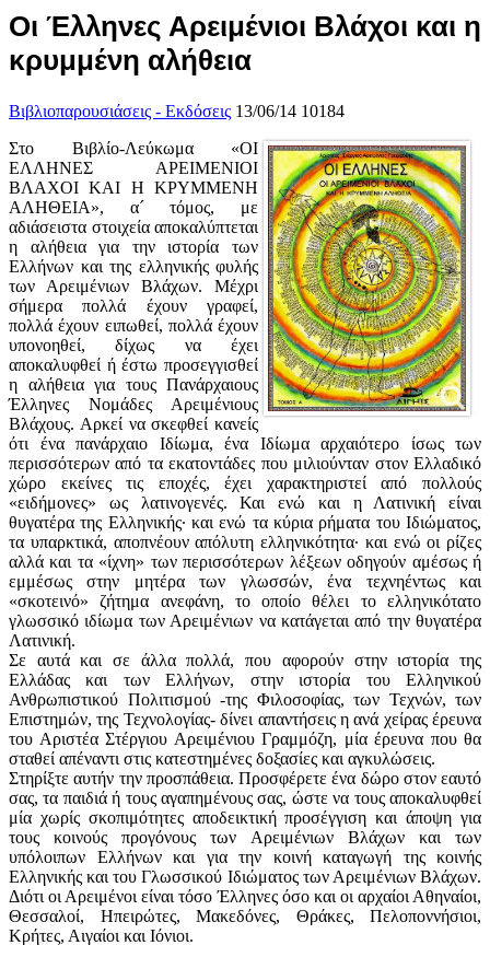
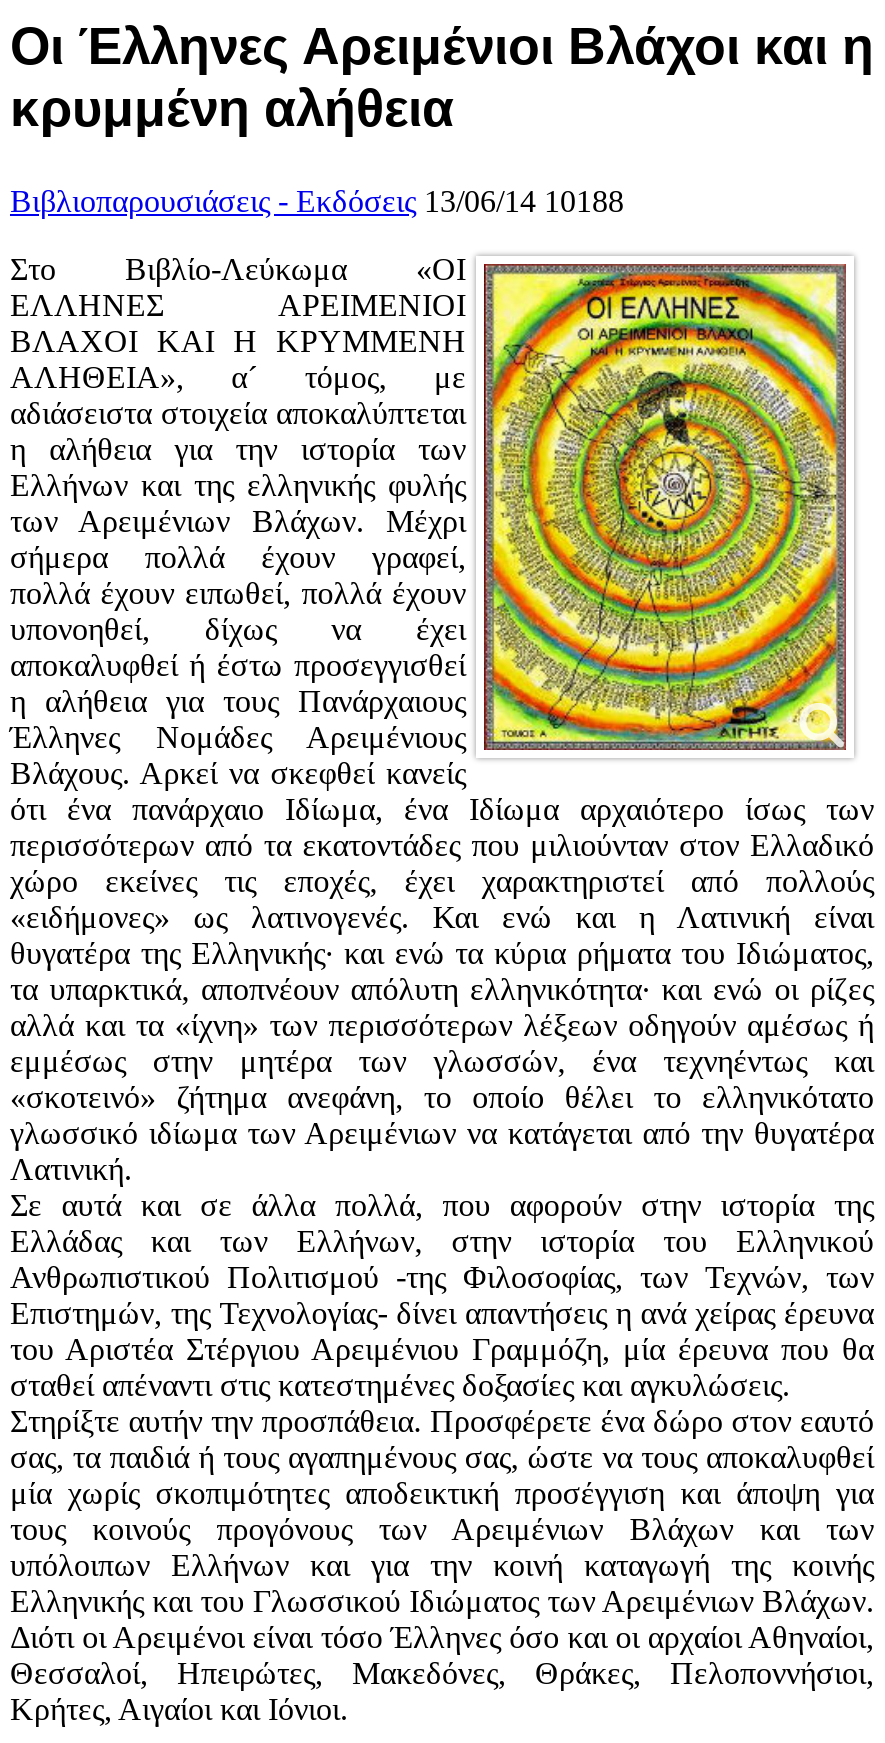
[9,102,345,120] Βιβλιοπαρουσιάσεις - Εκδόσεις 13/06/14 10184 -> [10,184,624,218] Βιβλιοπαρουσιάσεις - Εκδόσεις 13/06/14 10188

